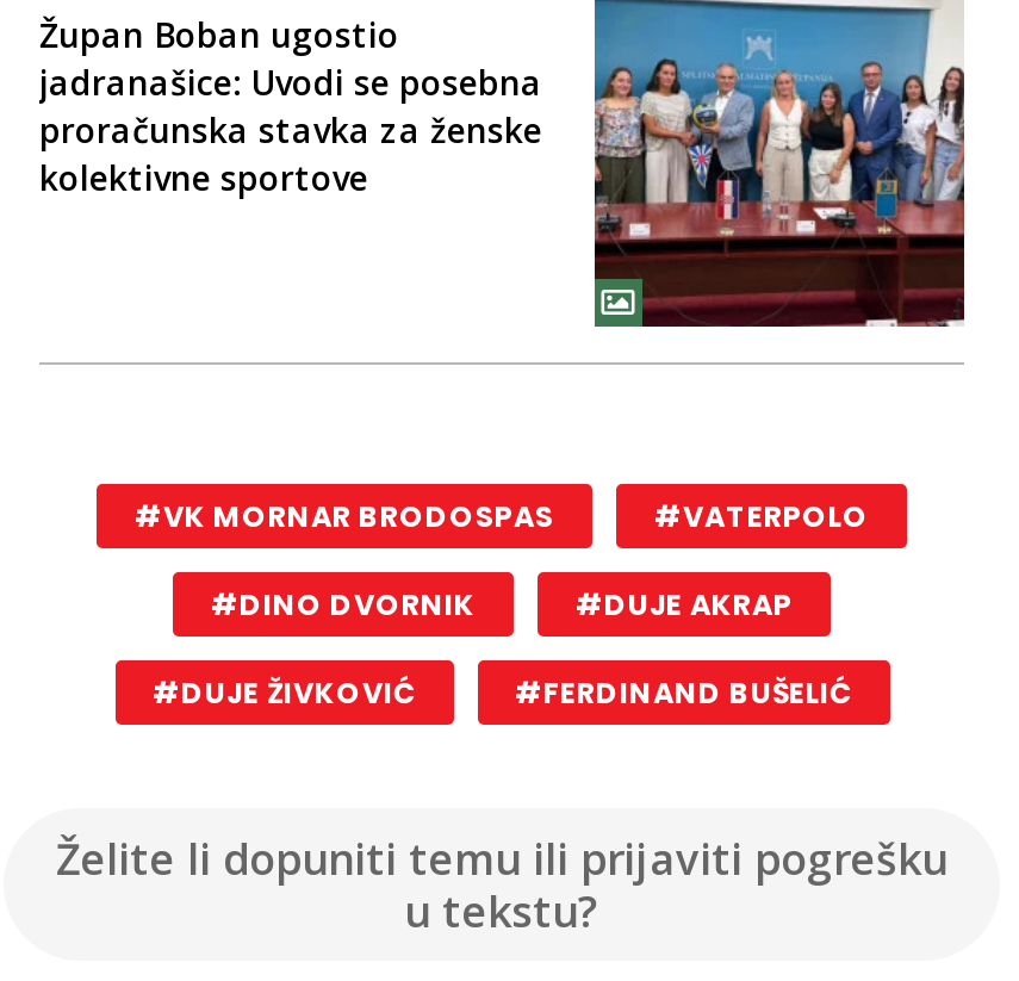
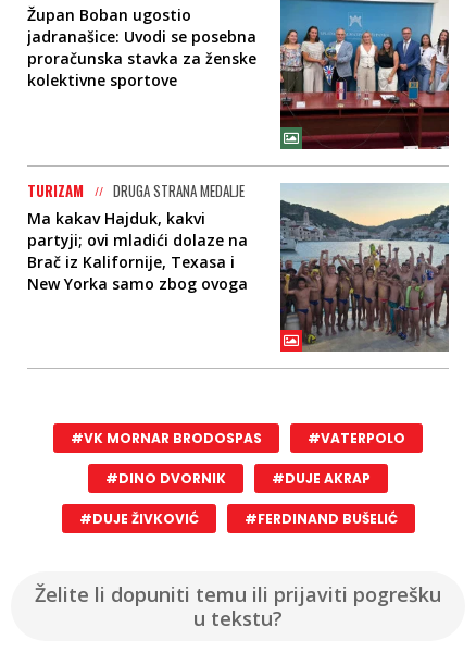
none -> [27,179,450,353] [image] | TURIZAM | DRUGA STRANA MEDALJE | Ma kakav Hajduk, kakvi | partyji; ovi mladići dolaze na | Brač iz Kalifornije, Texasa i | New Yorka samo zbog ovoga

